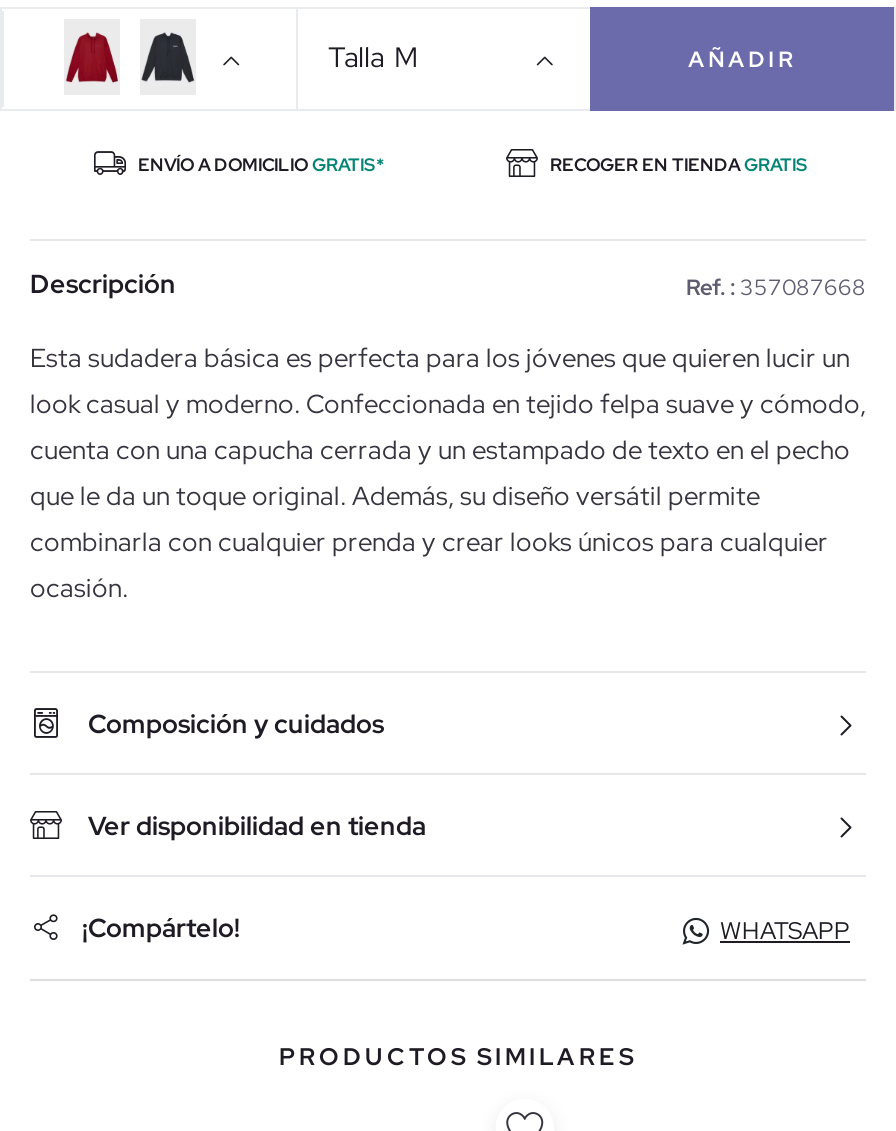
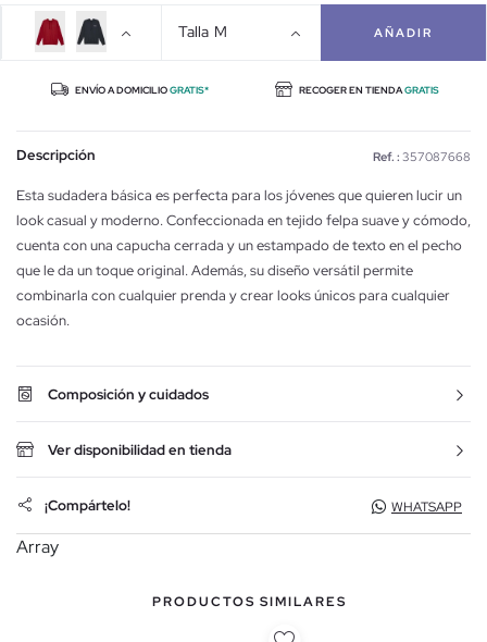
none -> [16,535,59,558] Array

